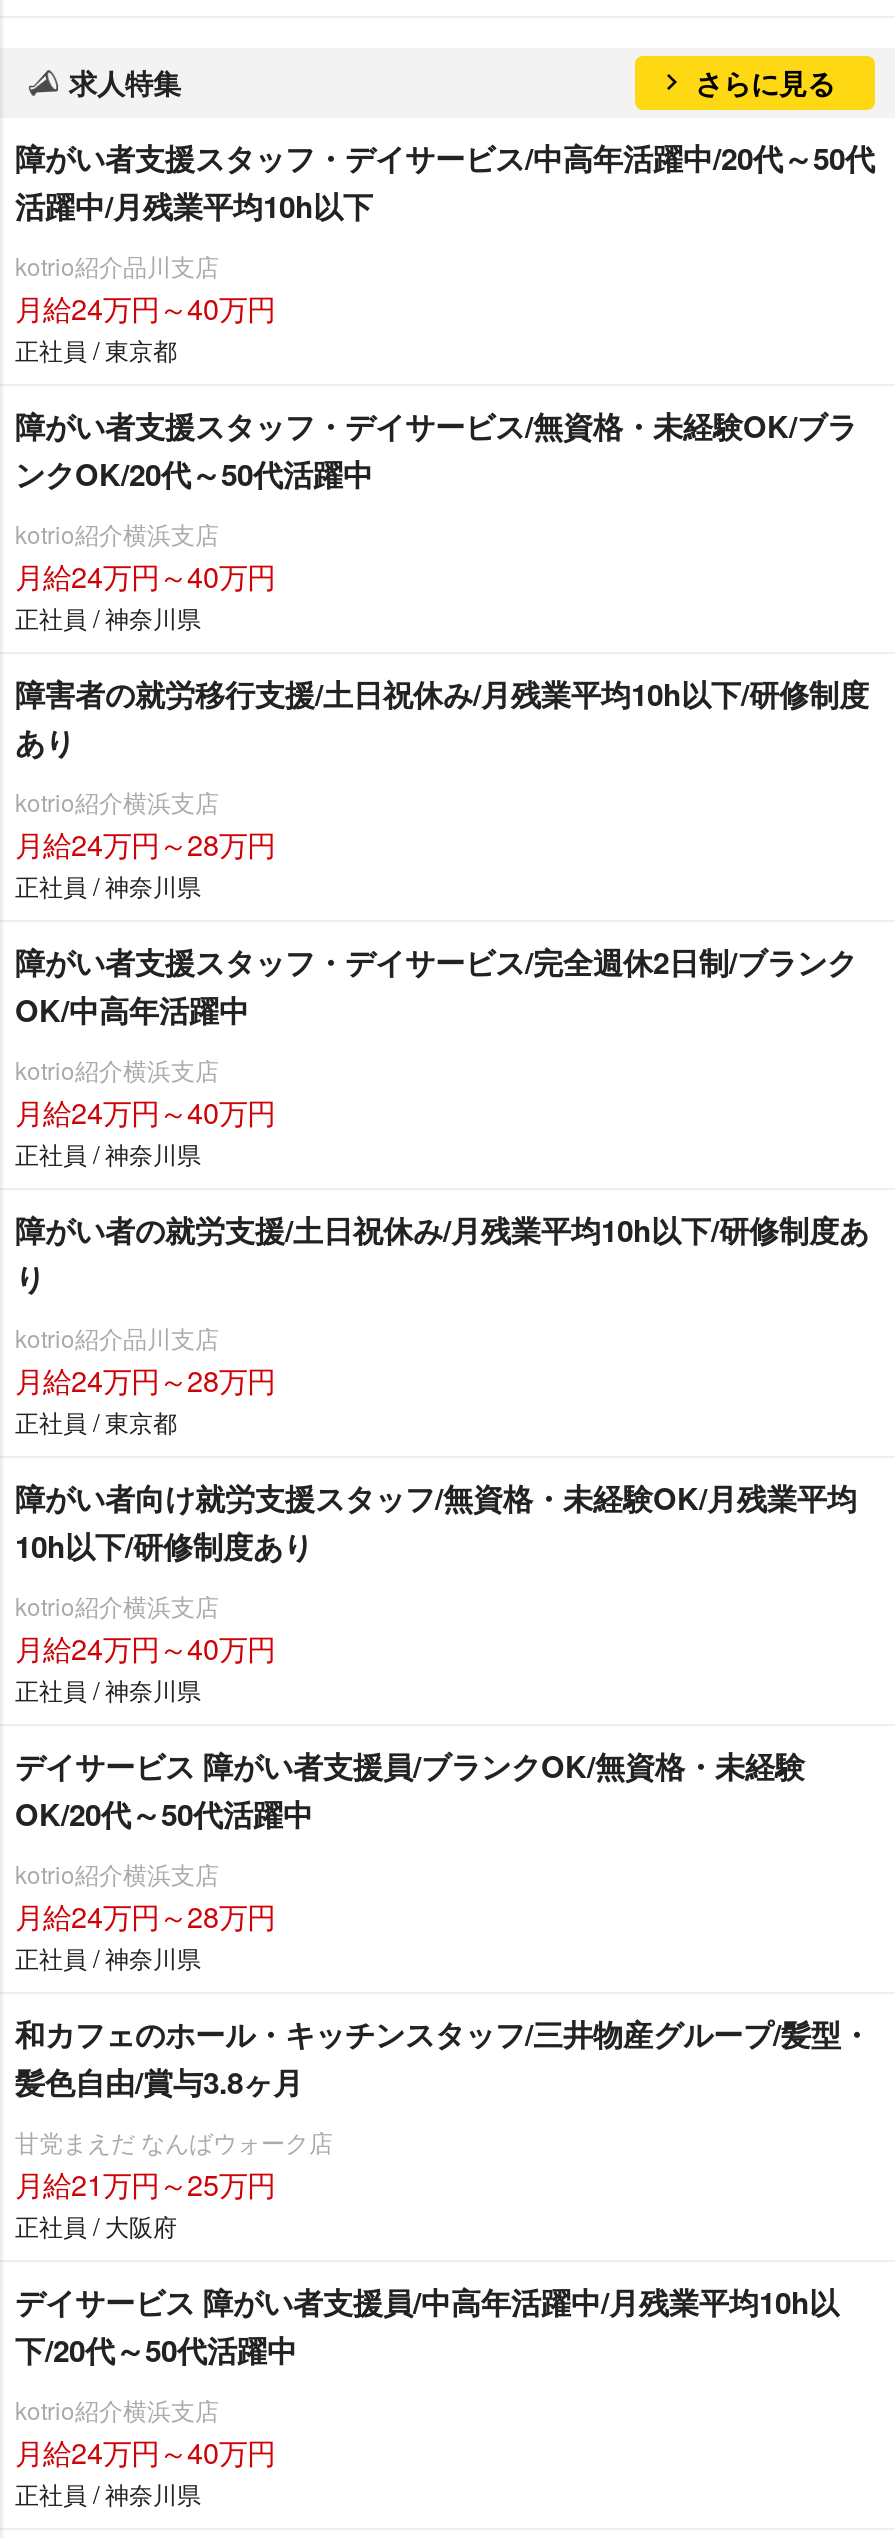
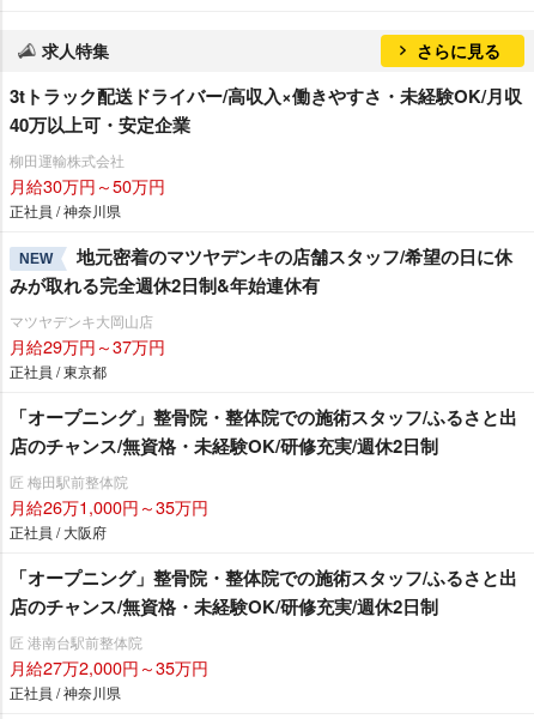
[15,136,875,596] 障がい者支援スタッフ・デイサービス/中高年活躍中/20代～50代 | 活躍中/月残業平均10h以下 | kotrio紹介品川支店 | 月給24万円～40万円 | 正社員 / 東京都 | 障がい者支援スタッフ・デイサービス/無資格・未経験OK/ブラ | ンクOK/20代～50代活躍中 | kotrio紹介横浜支店 | 月給24万円～40万円 -> [10,83,522,198] 3tトラック配送ドライバー/高収入×働きやすさ・未経験OK/月収 | 40万以上可・安定企業 | 柳田運輸株式会社 | 月給30万円～50万円
[15,672,869,1400] 障害者の就労移行支援/土日祝休み/月残業平均10h以下/研修制度 | あり | kotrio紹介横浜支店 | 月給24万円～28万円 | 正社員 / 神奈川県 | 障がい者支援スタッフ・デイサービス/完全週休2日制/ブランク | OK/中高年活躍中 | kotrio紹介横浜支店 | 月給24万円～40万円 | 正社員 / 神奈川県 | 障がい者の就労支援/土日祝休み/月残業平均10h以下/研修制度あ | り | kotrio紹介品川支店 | 月給24万円～28万円 -> [10,243,512,358] NEW | 地元密着のマツヤデンキの店舗スタッフ/希望の日に休 | みが取れる完全週休2日制&年始連休有 | マツヤデンキ大岡山店 | 月給29万円～37万円
[15,1476,871,2204] 障がい者向け就労支援スタッフ/無資格・未経験OK/月残業平均 | 10h以下/研修制度あり | kotrio紹介横浜支店 | 月給24万円～40万円 | 正社員 / 神奈川県 | デイサービス 障がい者支援員/ブランクOK/無資格・未経験 | OK/20代～50代活躍中 | kotrio紹介横浜支店 | 月給24万円～28万円 | 正社員 / 神奈川県 | 和カフェのホール・キッチンスタッフ/三井物産グループ/髪型・ | 髪色自由/賞与3.8ヶ月 | 甘党まえだ なんばウォーク店 | 月給21万円～25万円 -> [10,404,517,519] 「オープニング」整骨院・整体院での施術スタッフ/ふるさと出 | 店のチャンス/無資格・未経験OK/研修充実/週休2日制 | 匠 梅田駅前整体院 | 月給26万1,000円～35万円
[15,2280,839,2372] デイサービス 障がい者支援員/中高年活躍中/月残業平均10h以 | 下/20代～50代活躍中 -> [10,564,517,620] 「オープニング」整骨院・整体院での施術スタッフ/ふるさと出 | 店のチャンス/無資格・未経験OK/研修充実/週休2日制
[15,2392,275,2472] kotrio紹介横浜支店 | 月給24万円～40万円 -> [10,632,208,679] 匠 港南台駅前整体院 | 月給27万2,000円～35万円

